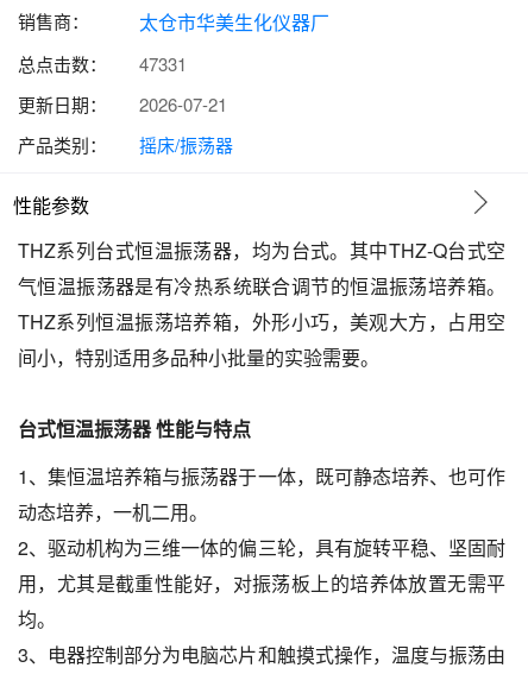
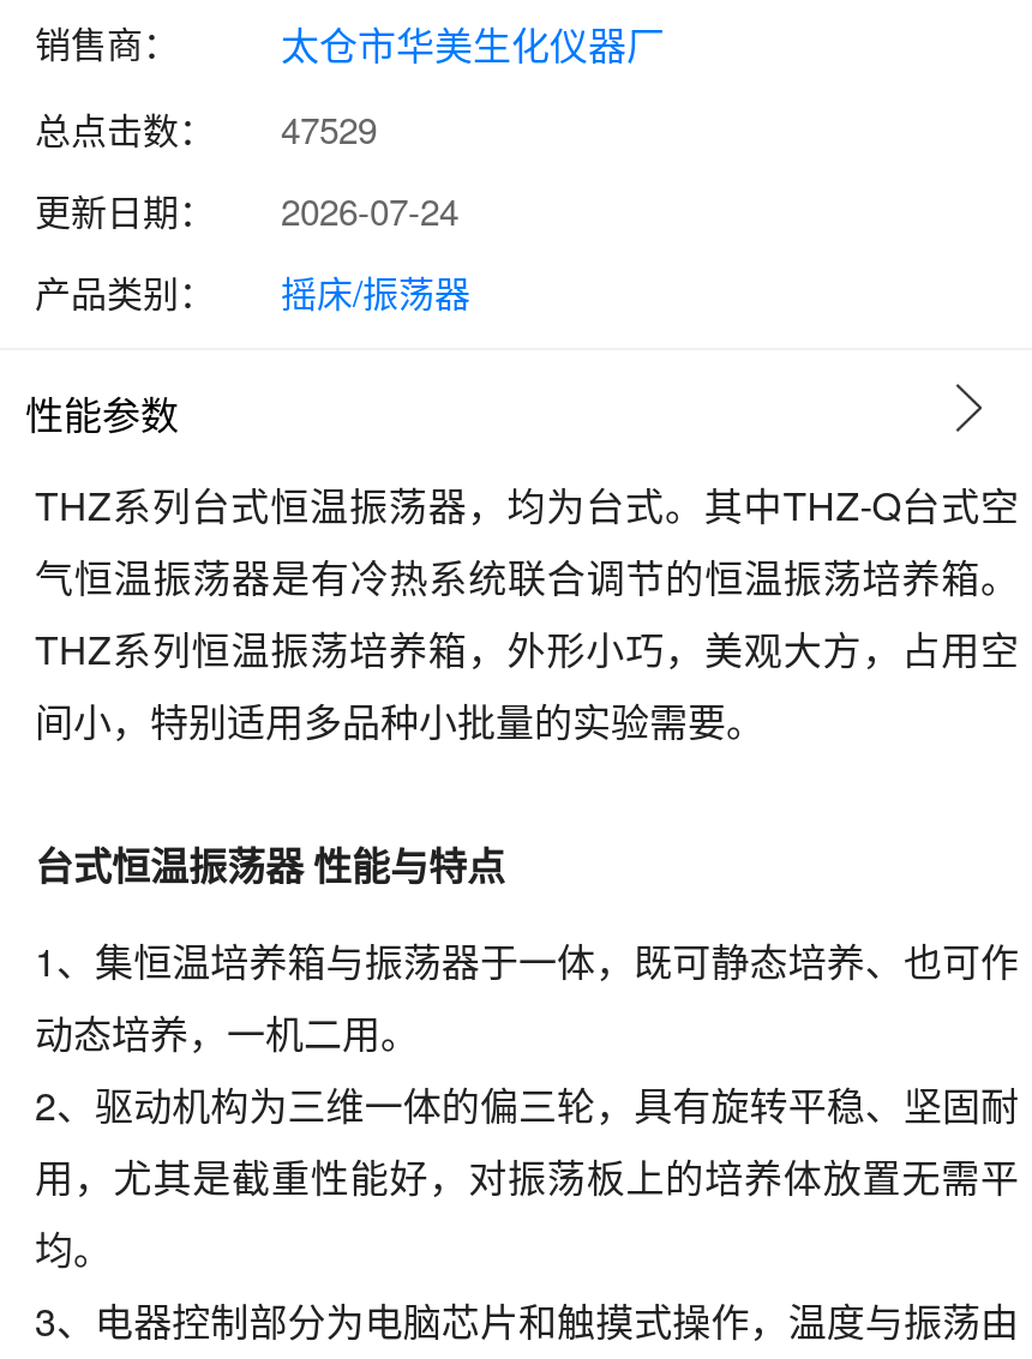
[18,51,187,76] 总点击数： 47331 -> [35,103,377,154] 总点击数： 47529
[18,92,228,116] 更新日期： 2026-07-21 -> [35,185,458,235] 更新日期： 2026-07-24

